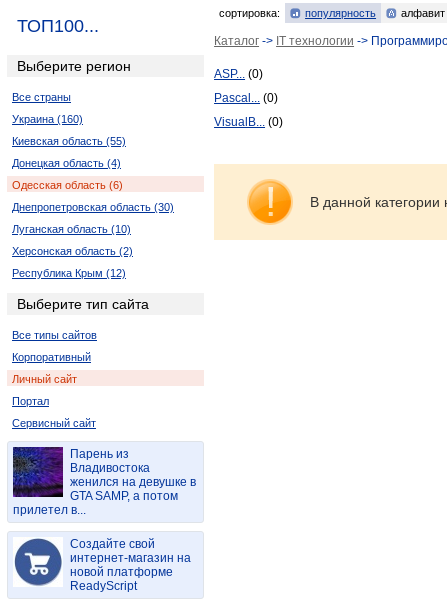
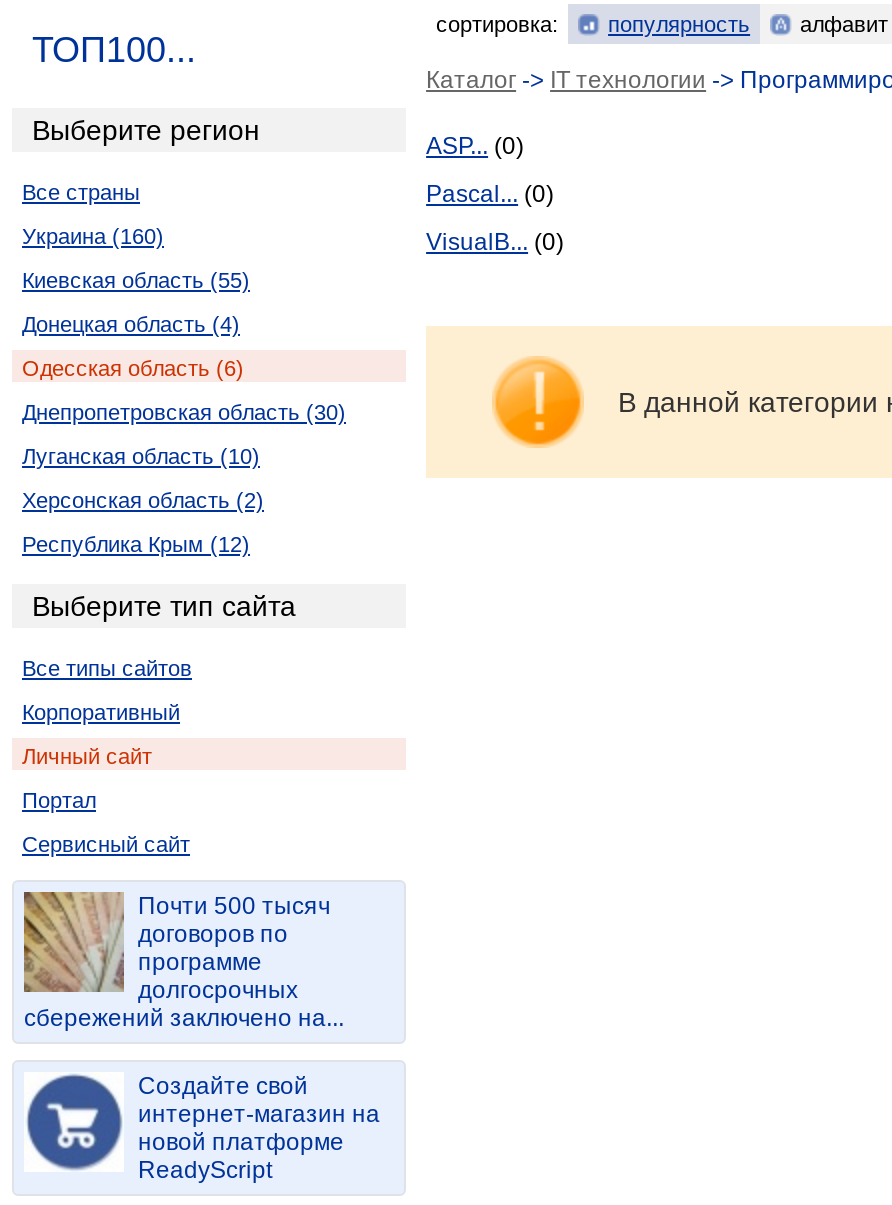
[12,446,196,517] [image] | Парень из | Владивостока | женился на девушке в | GTA SAMP, а потом | прилетел в... -> [22,890,344,1032] [image] | Почти 500 тысяч | договоров по | программе | долгосрочных | сбережений заключено на...

